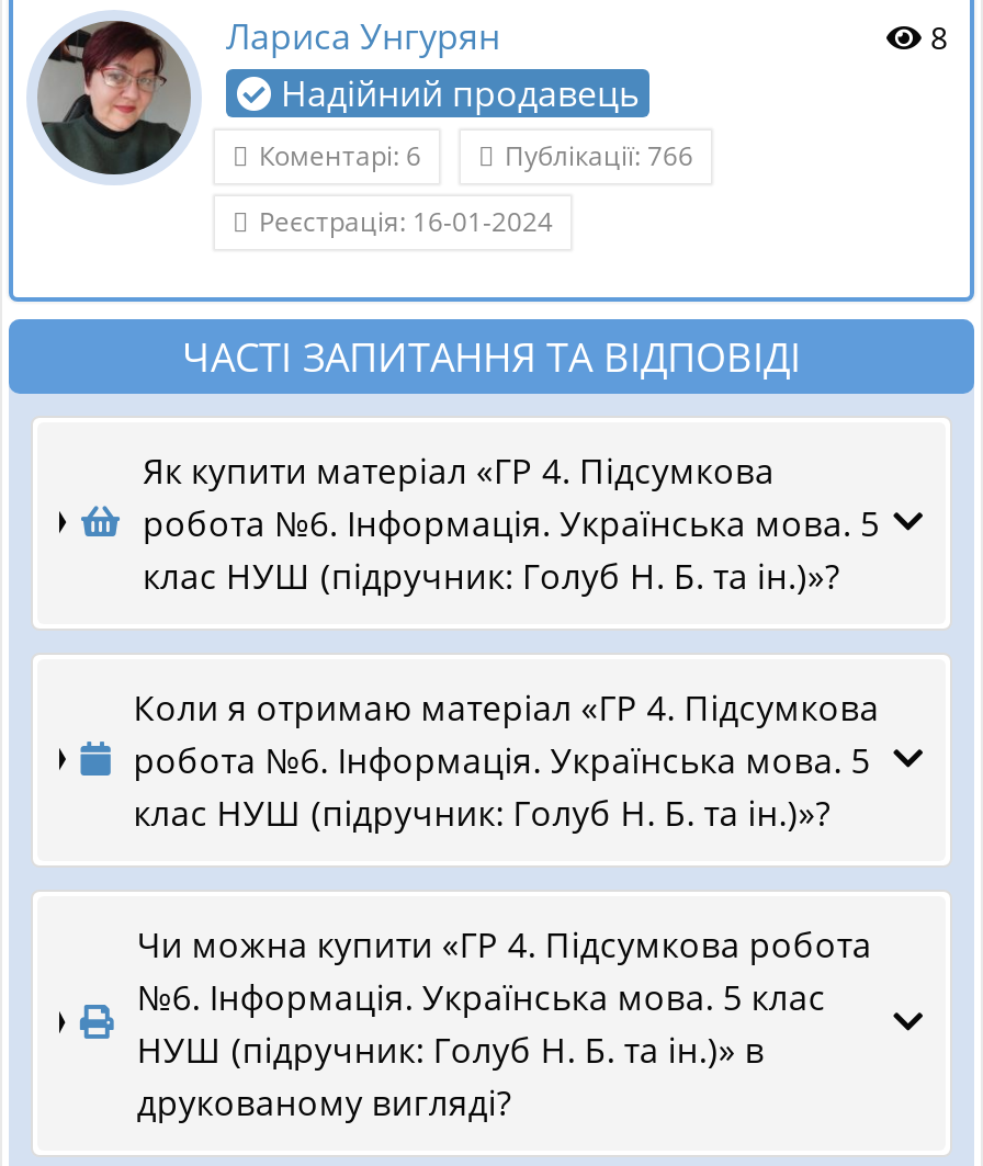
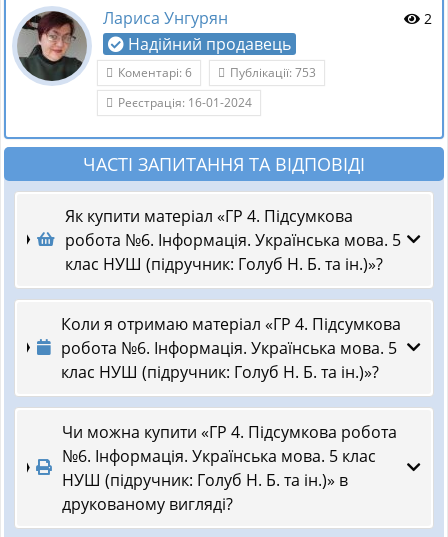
[922,15,948,57] 8 -> [420,8,432,27] 2
[505,136,693,173] Публікації: 766 -> [230,63,316,80] Публікації: 753

